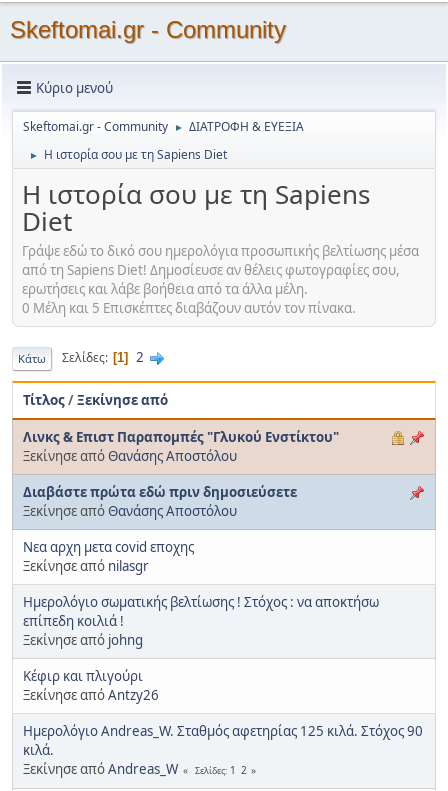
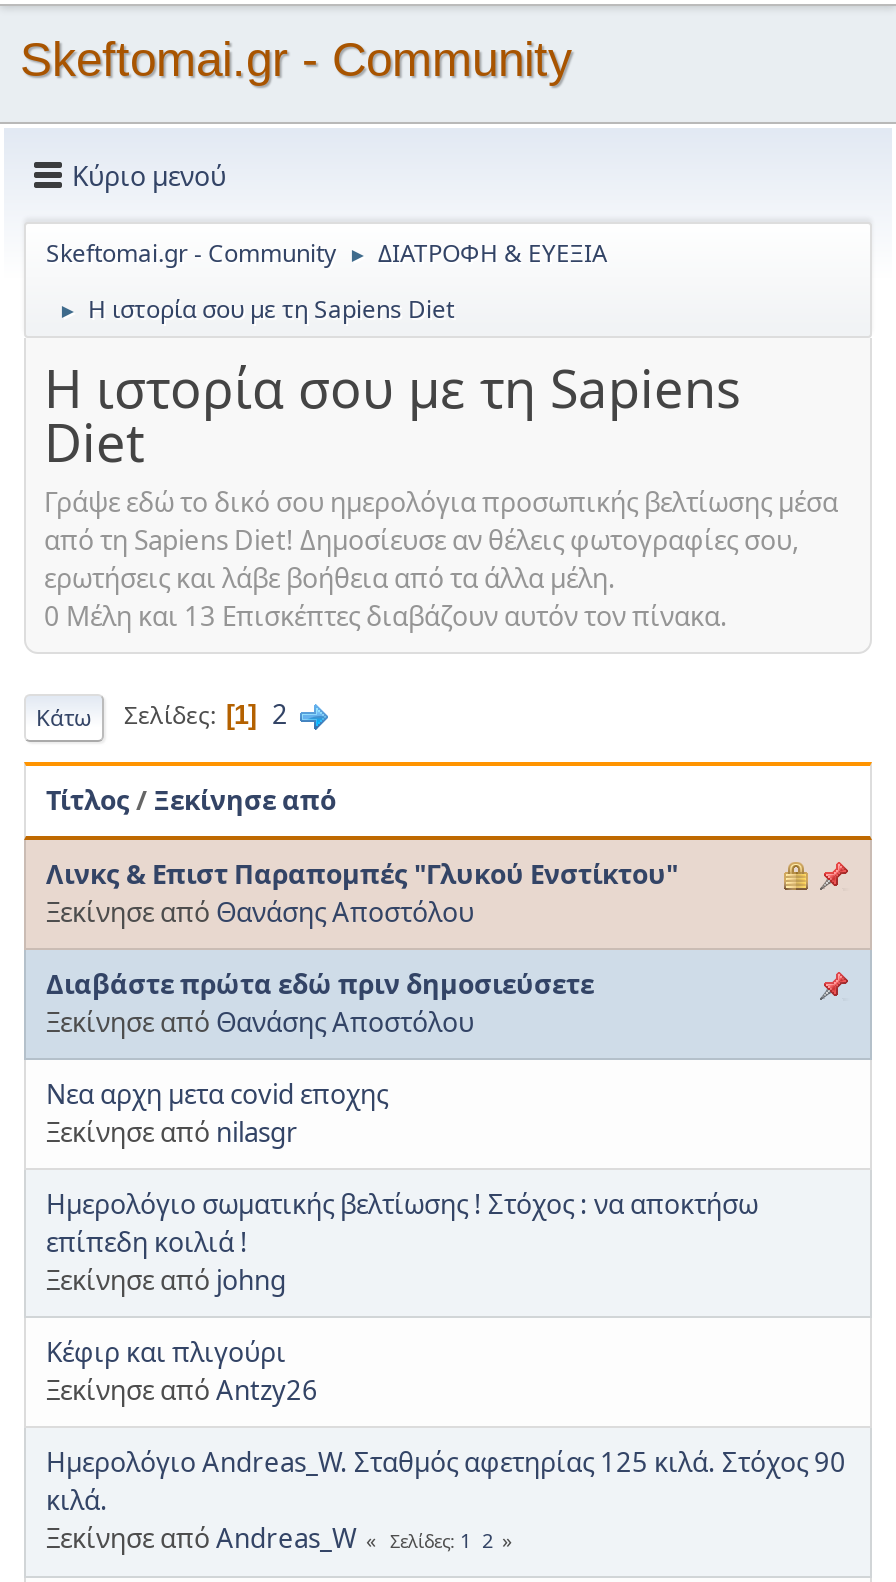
[22,298,356,316] 0 Μέλη και 5 Επισκέπτες διαβάζουν αυτόν τον πίνακα. -> [44,597,728,633] 0 Μέλη και 13 Επισκέπτες διαβάζουν αυτόν τον πίνακα.

